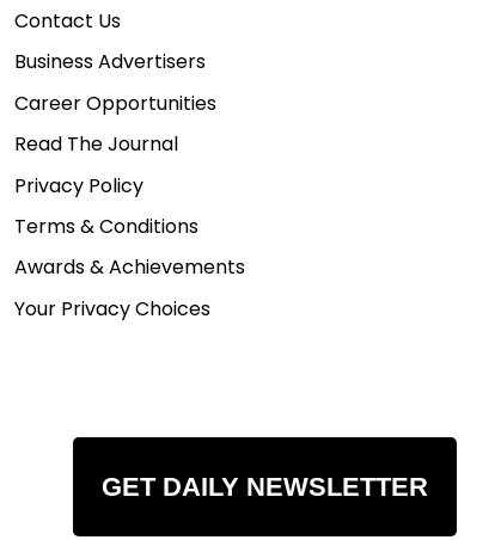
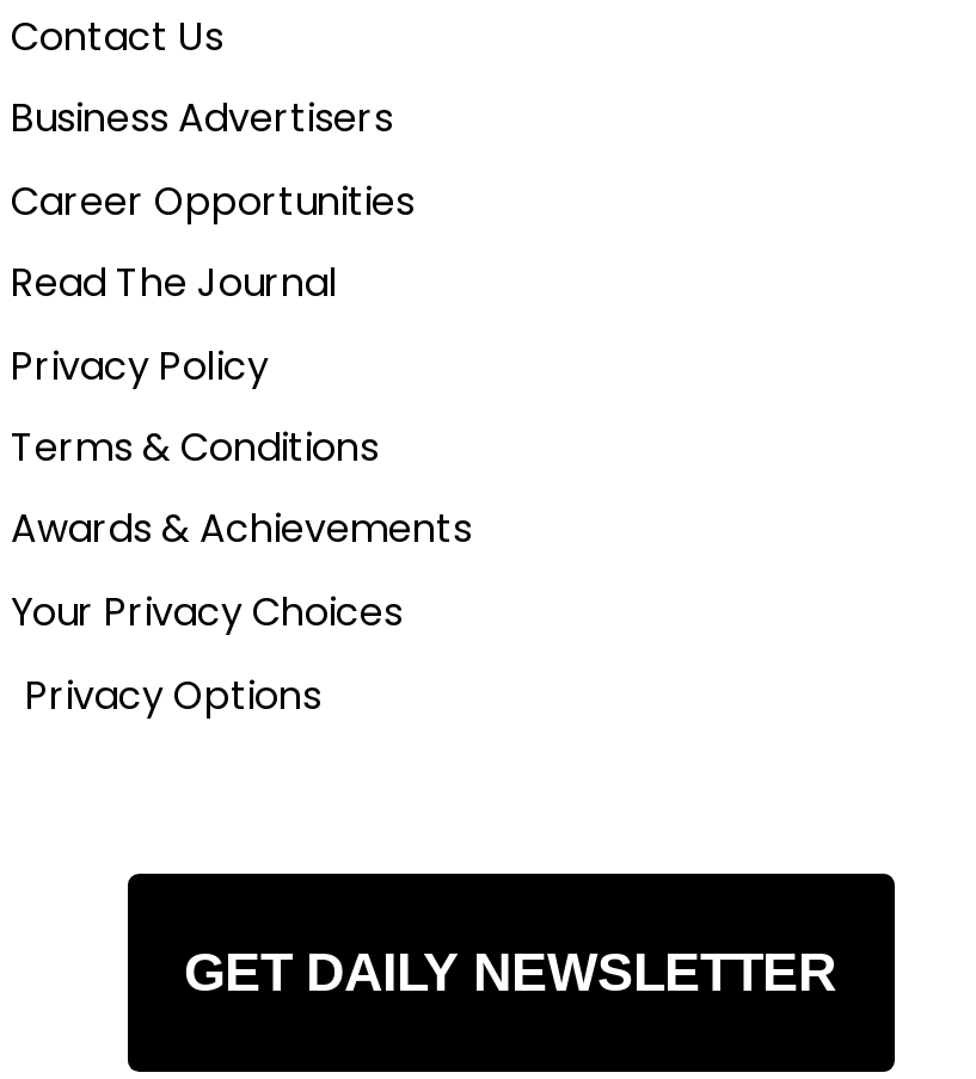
none -> [25,669,321,724] Privacy Options

